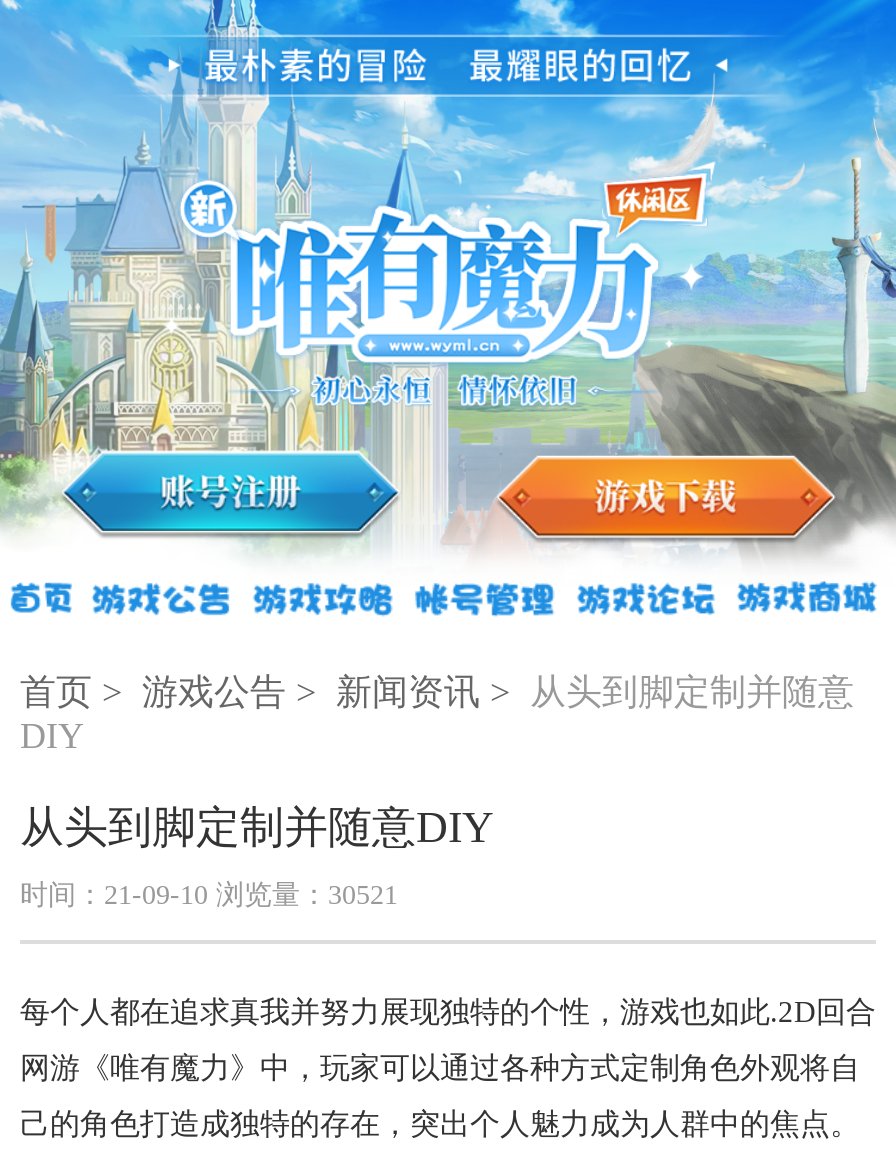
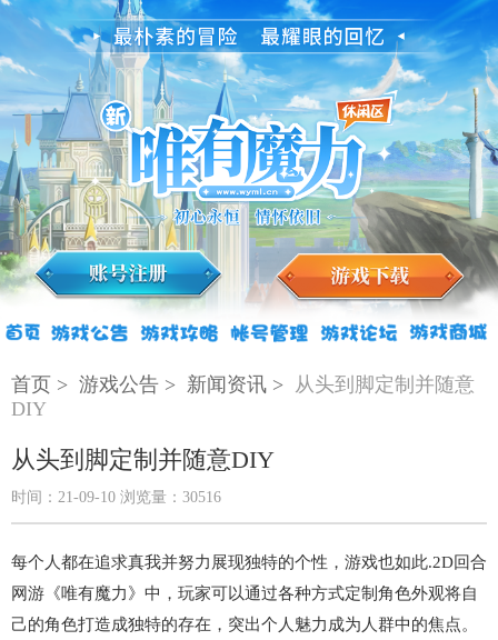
[20,879,398,909] 时间：21-09-10 浏览量：30521 -> [11,489,221,505] 时间：21-09-10 浏览量：30516

